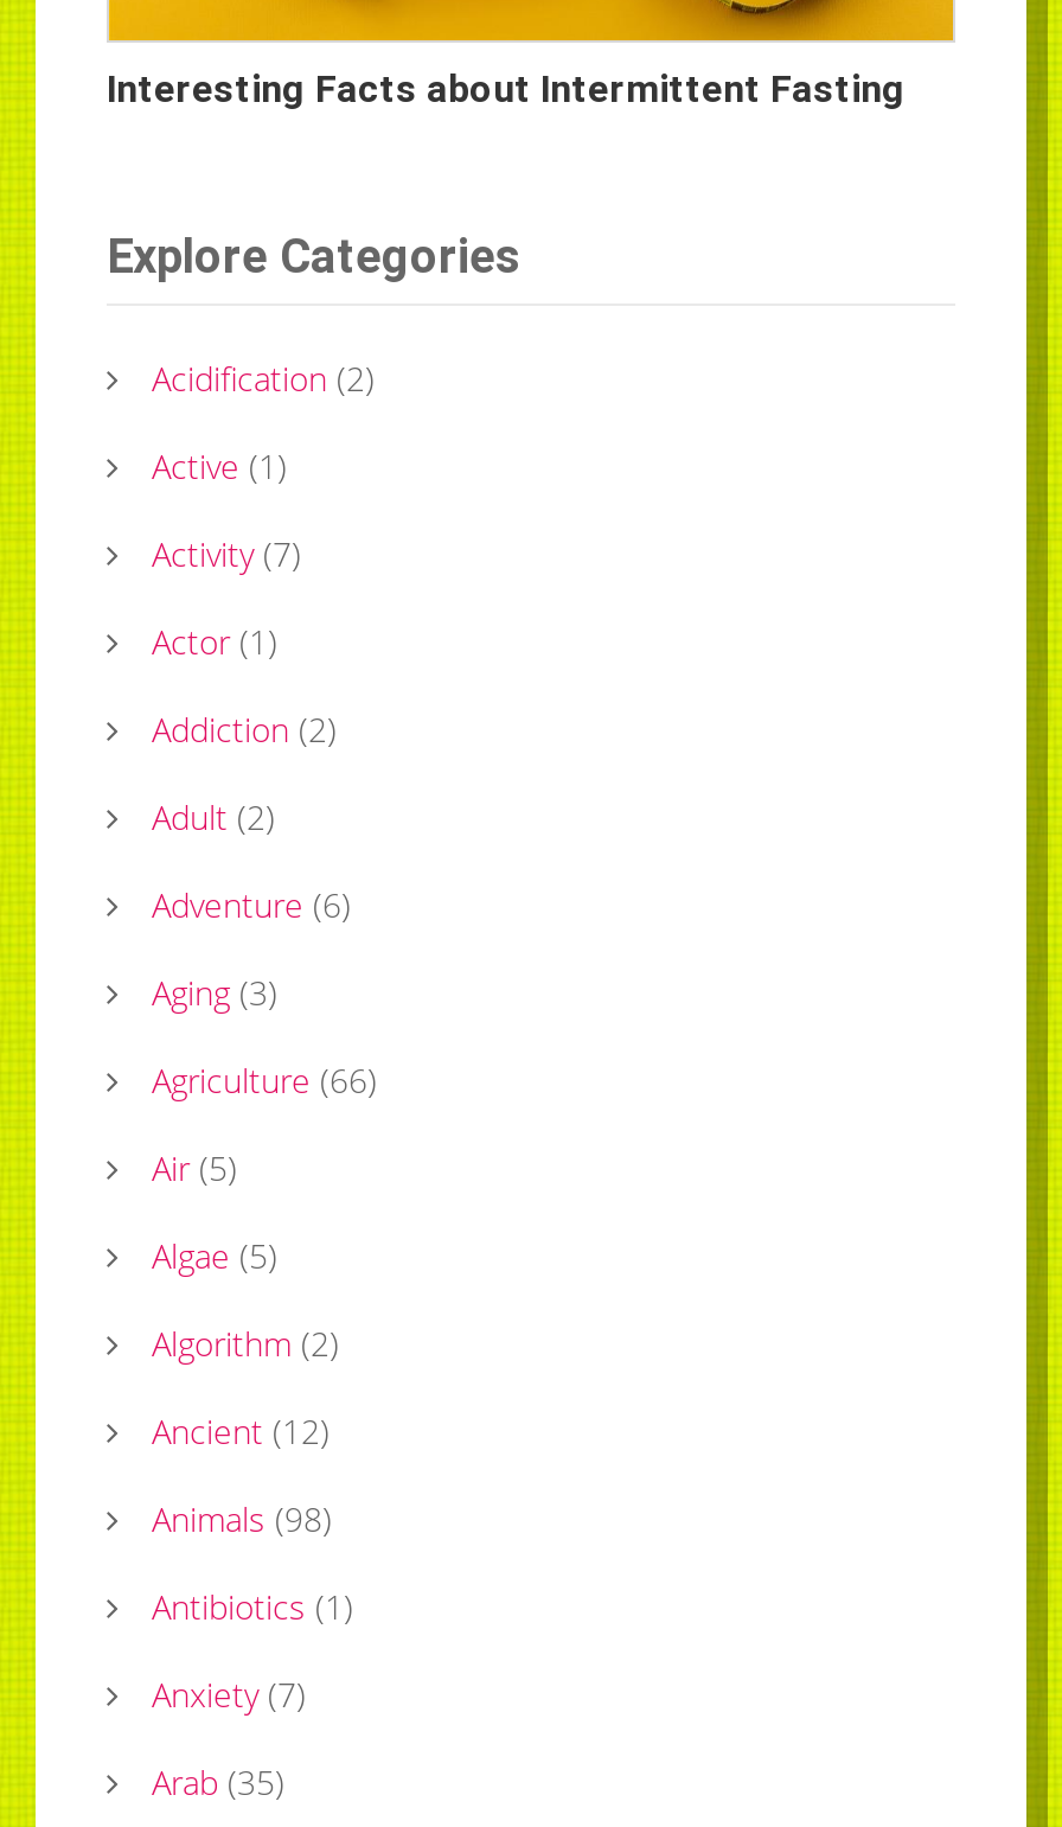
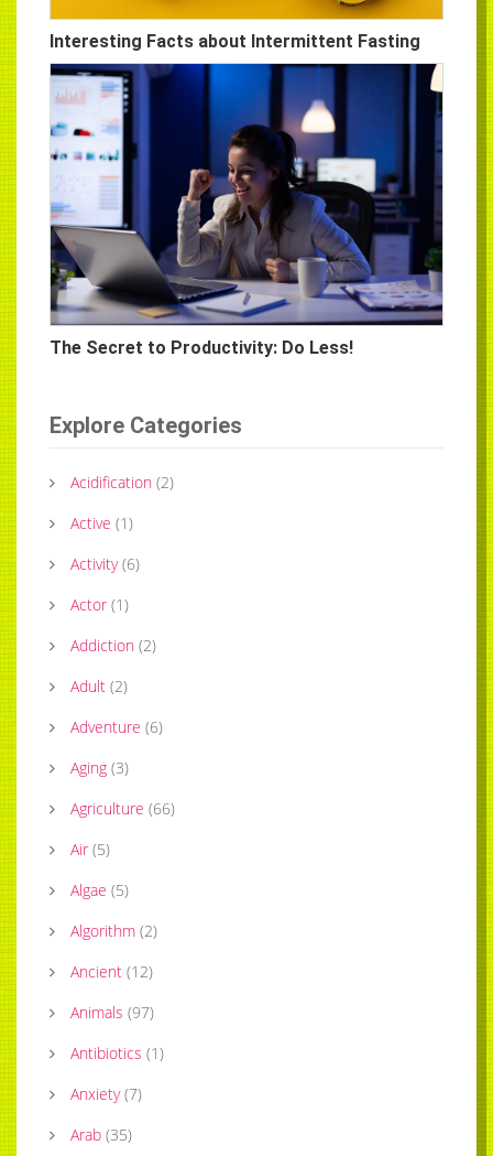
none -> [50,63,443,358] [image] | The Secret to Productivity: Do Less!
[152,531,301,576] Activity (7) -> [70,553,140,574] Activity (6)
[152,1496,332,1541] Animals (98) -> [70,1002,154,1023] Animals (97)

